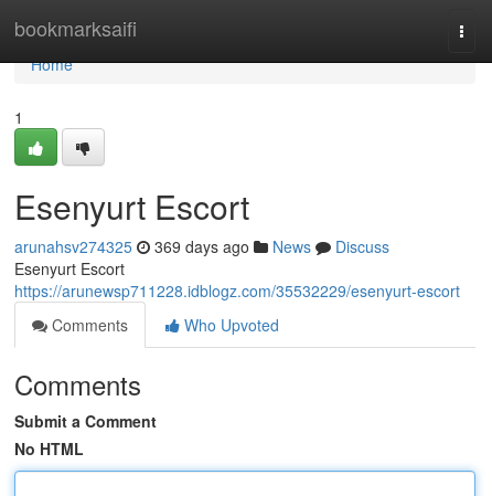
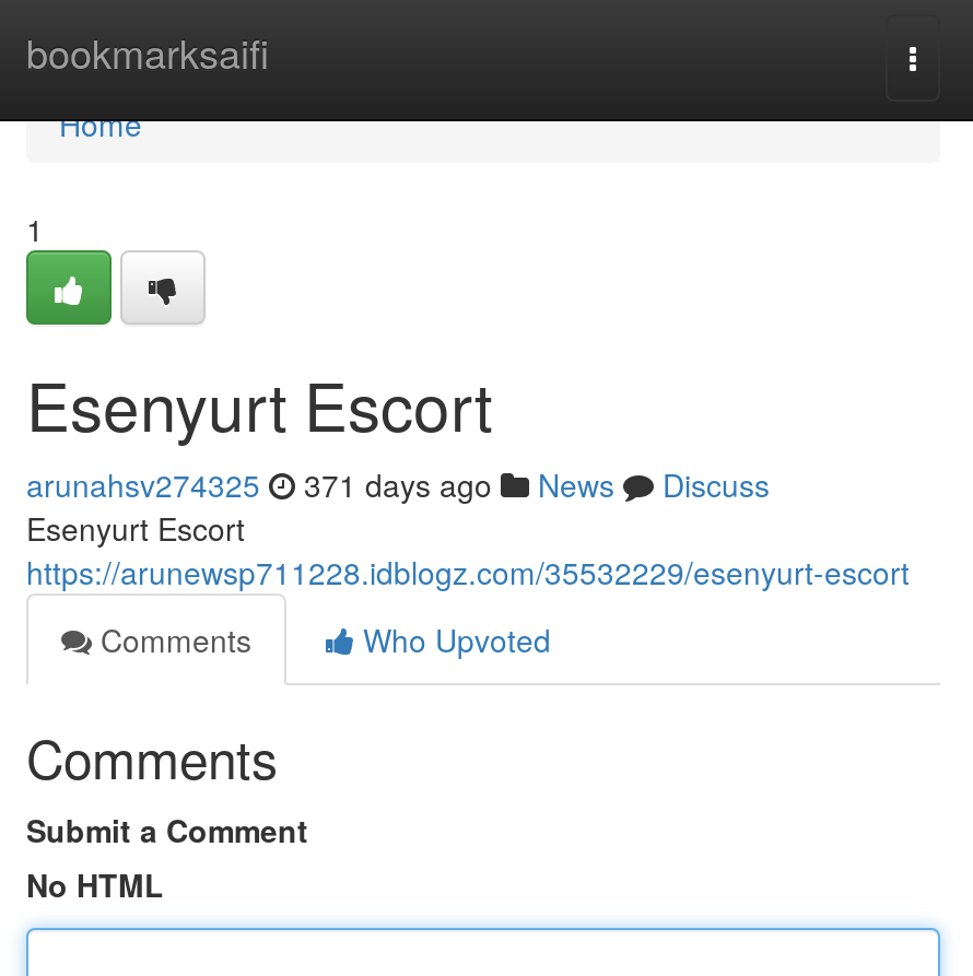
[14,235,389,257] arunahsv274325 369 days ago News Discuss -> [26,462,770,506] arunahsv274325 371 days ago News Discuss

